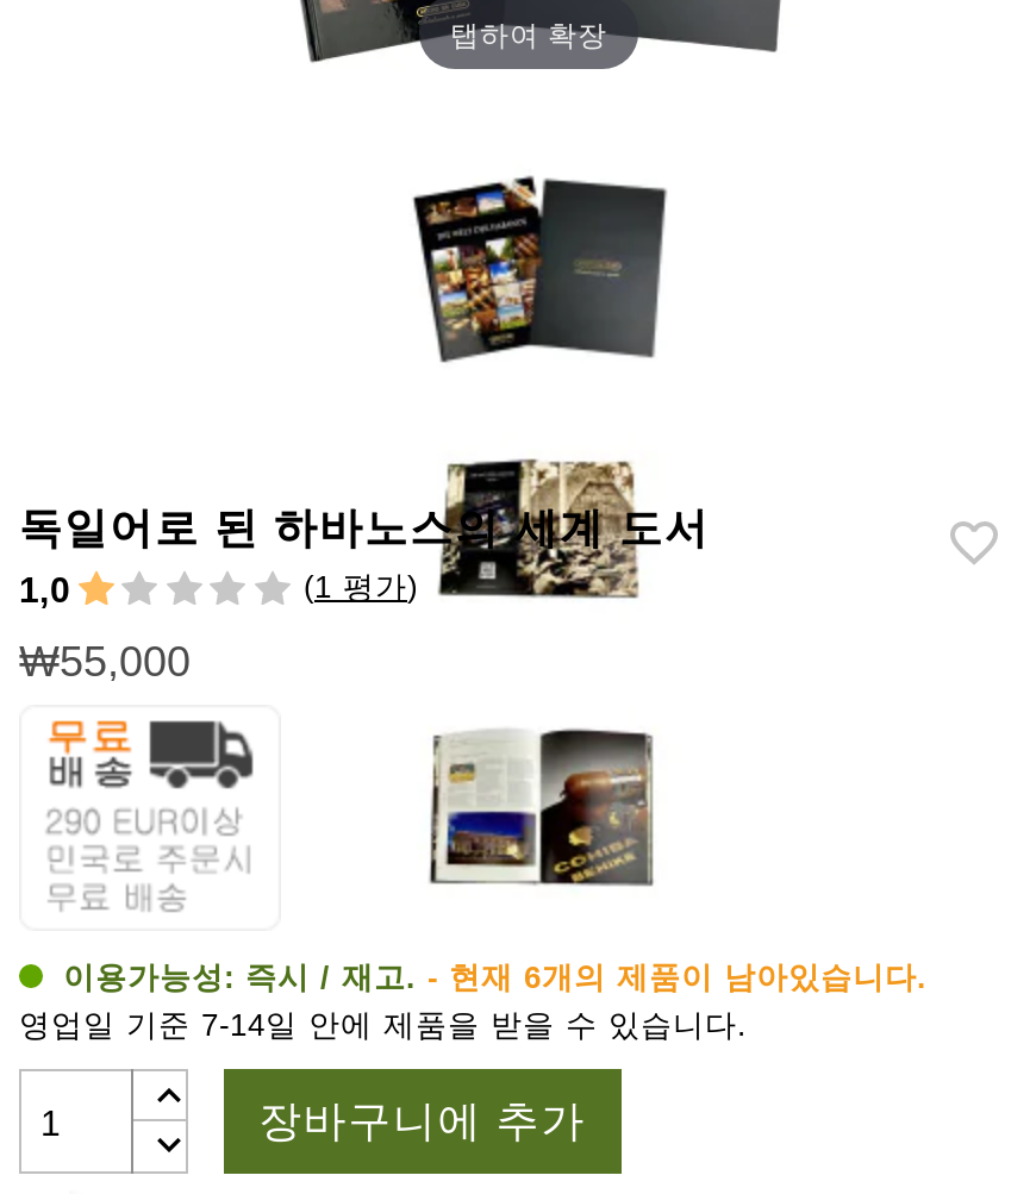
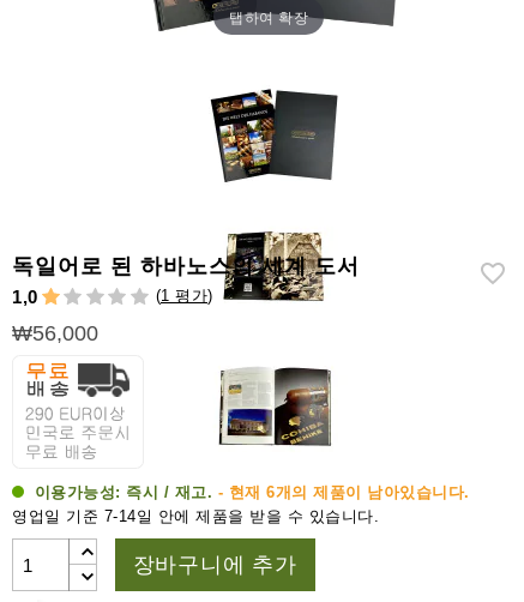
[19,639,191,687] ₩55,000 -> [12,322,98,346] ₩56,000

